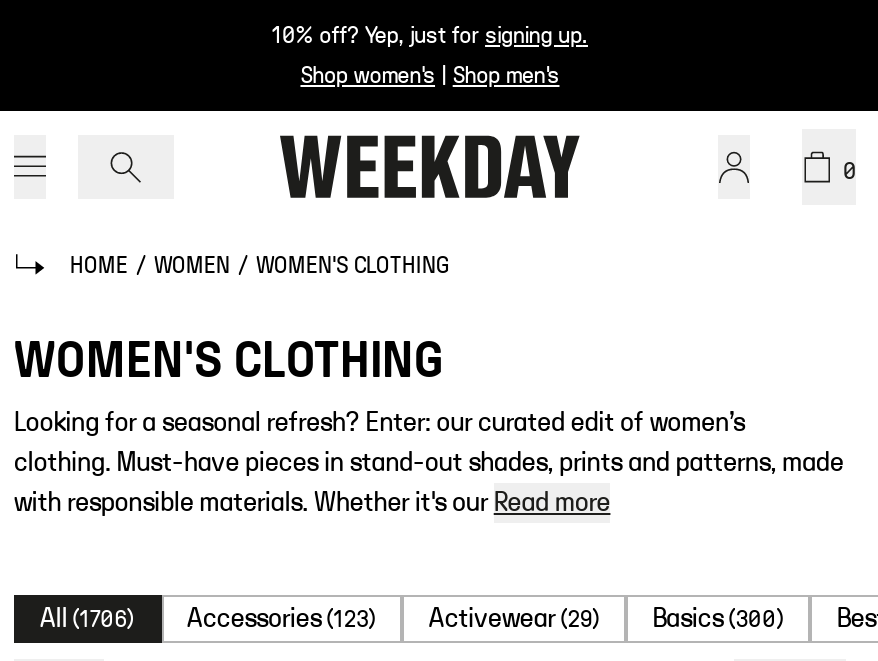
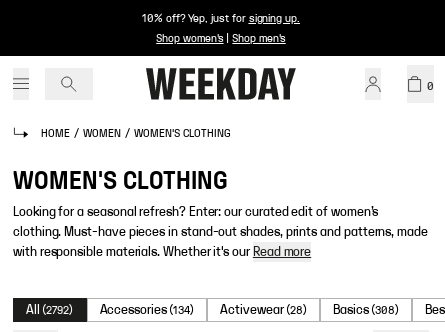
[40,605,135,633] All (1706) -> [26,303,73,317] All (2792)
[187,605,377,633] Accessories (123) -> [99,303,194,317] Accessories (134)
[429,605,600,633] Activewear (29) -> [220,303,307,317] Activewear (28)
[652,605,785,633] Basics (300) -> [333,303,399,317] Basics (308)

